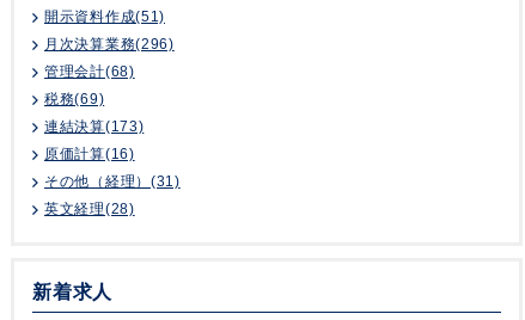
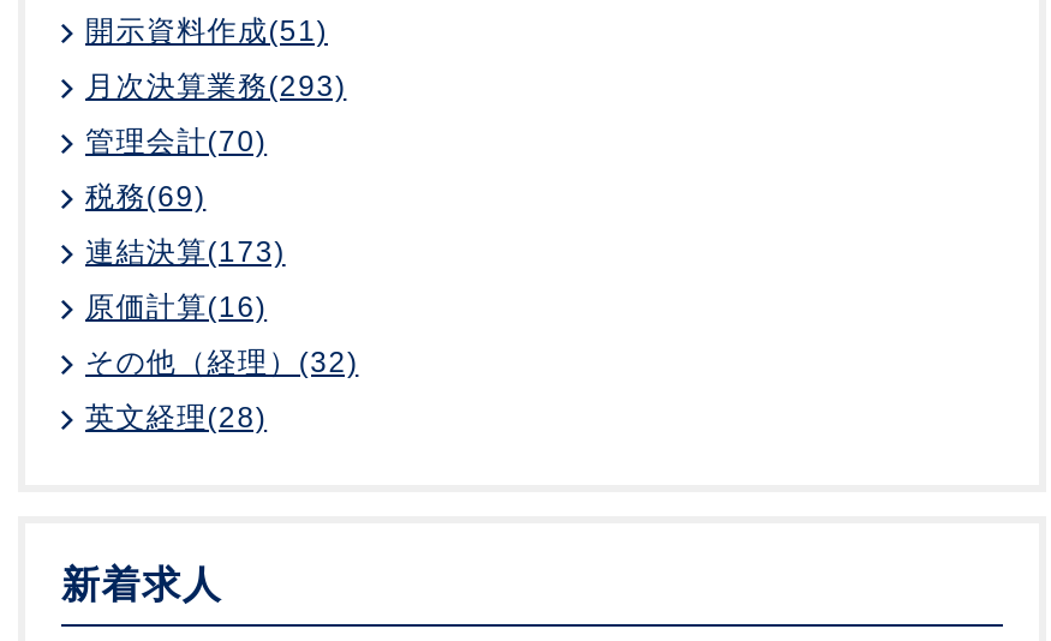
[44,36,174,53] 月次決算業務(296) -> [85,70,346,103] 月次決算業務(293)
[44,63,135,80] 管理会計(68) -> [85,125,267,158] 管理会計(70)
[44,173,180,190] その他（経理）(31) -> [85,346,358,379] その他（経理）(32)

